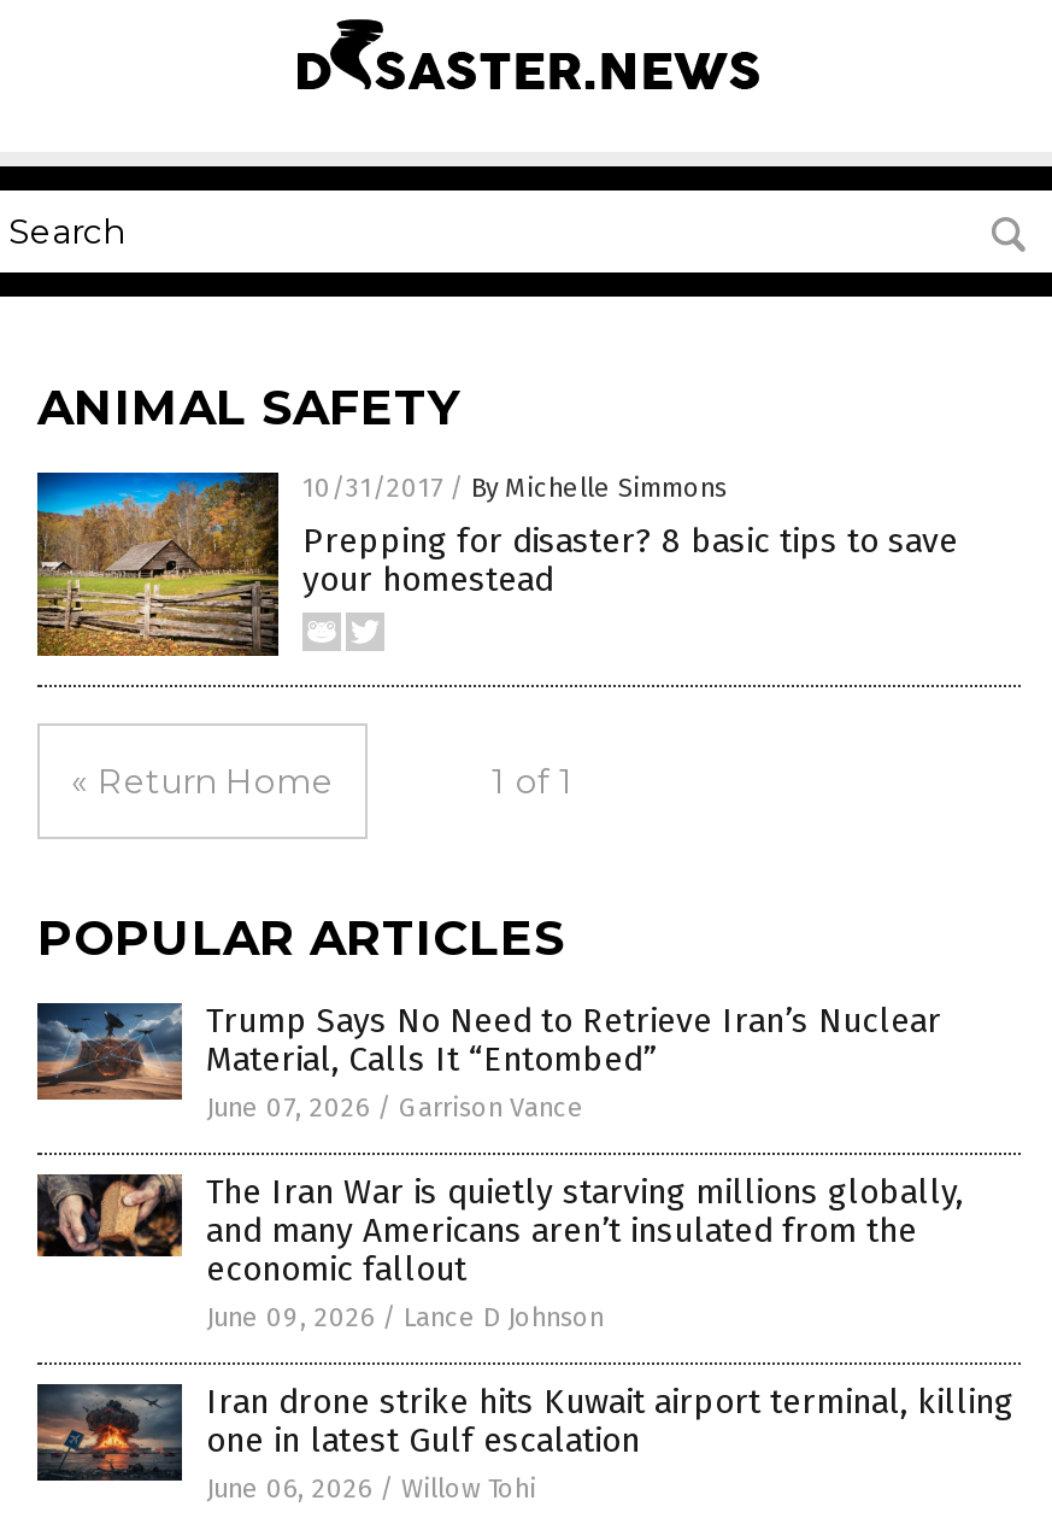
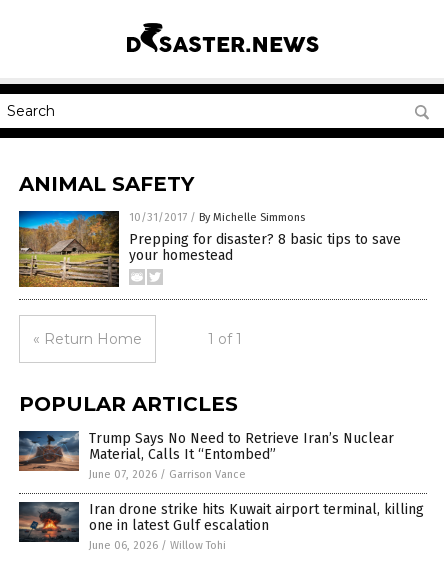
[37,1172,963,1333] [image] | The Iran War is quietly starving millions globally, | and many Americans aren’t insulated from the | economic fallout | June 09, 2026 / Lance D Johnson -> none

